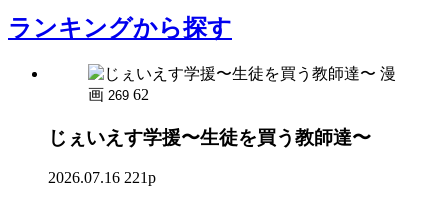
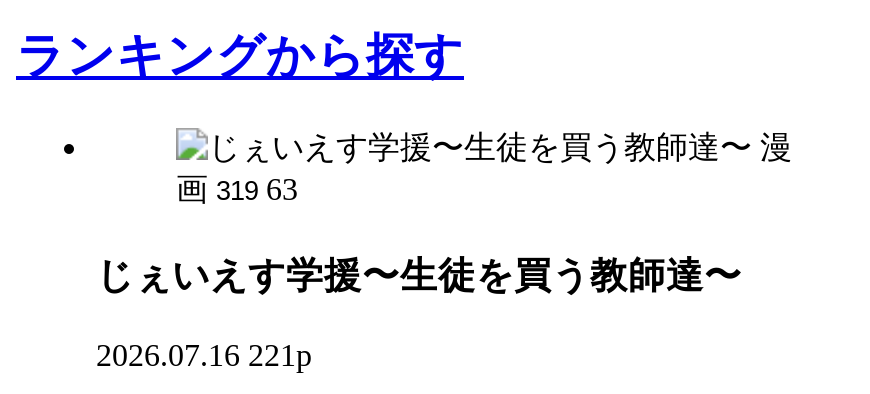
[88,86,149,103] 画 269 62 -> [176,172,298,206] 画 319 63

